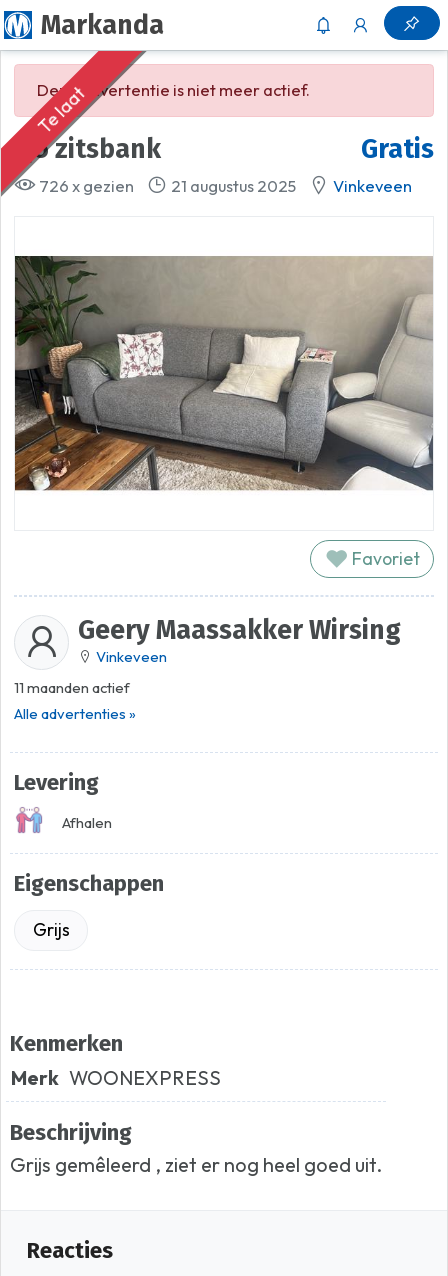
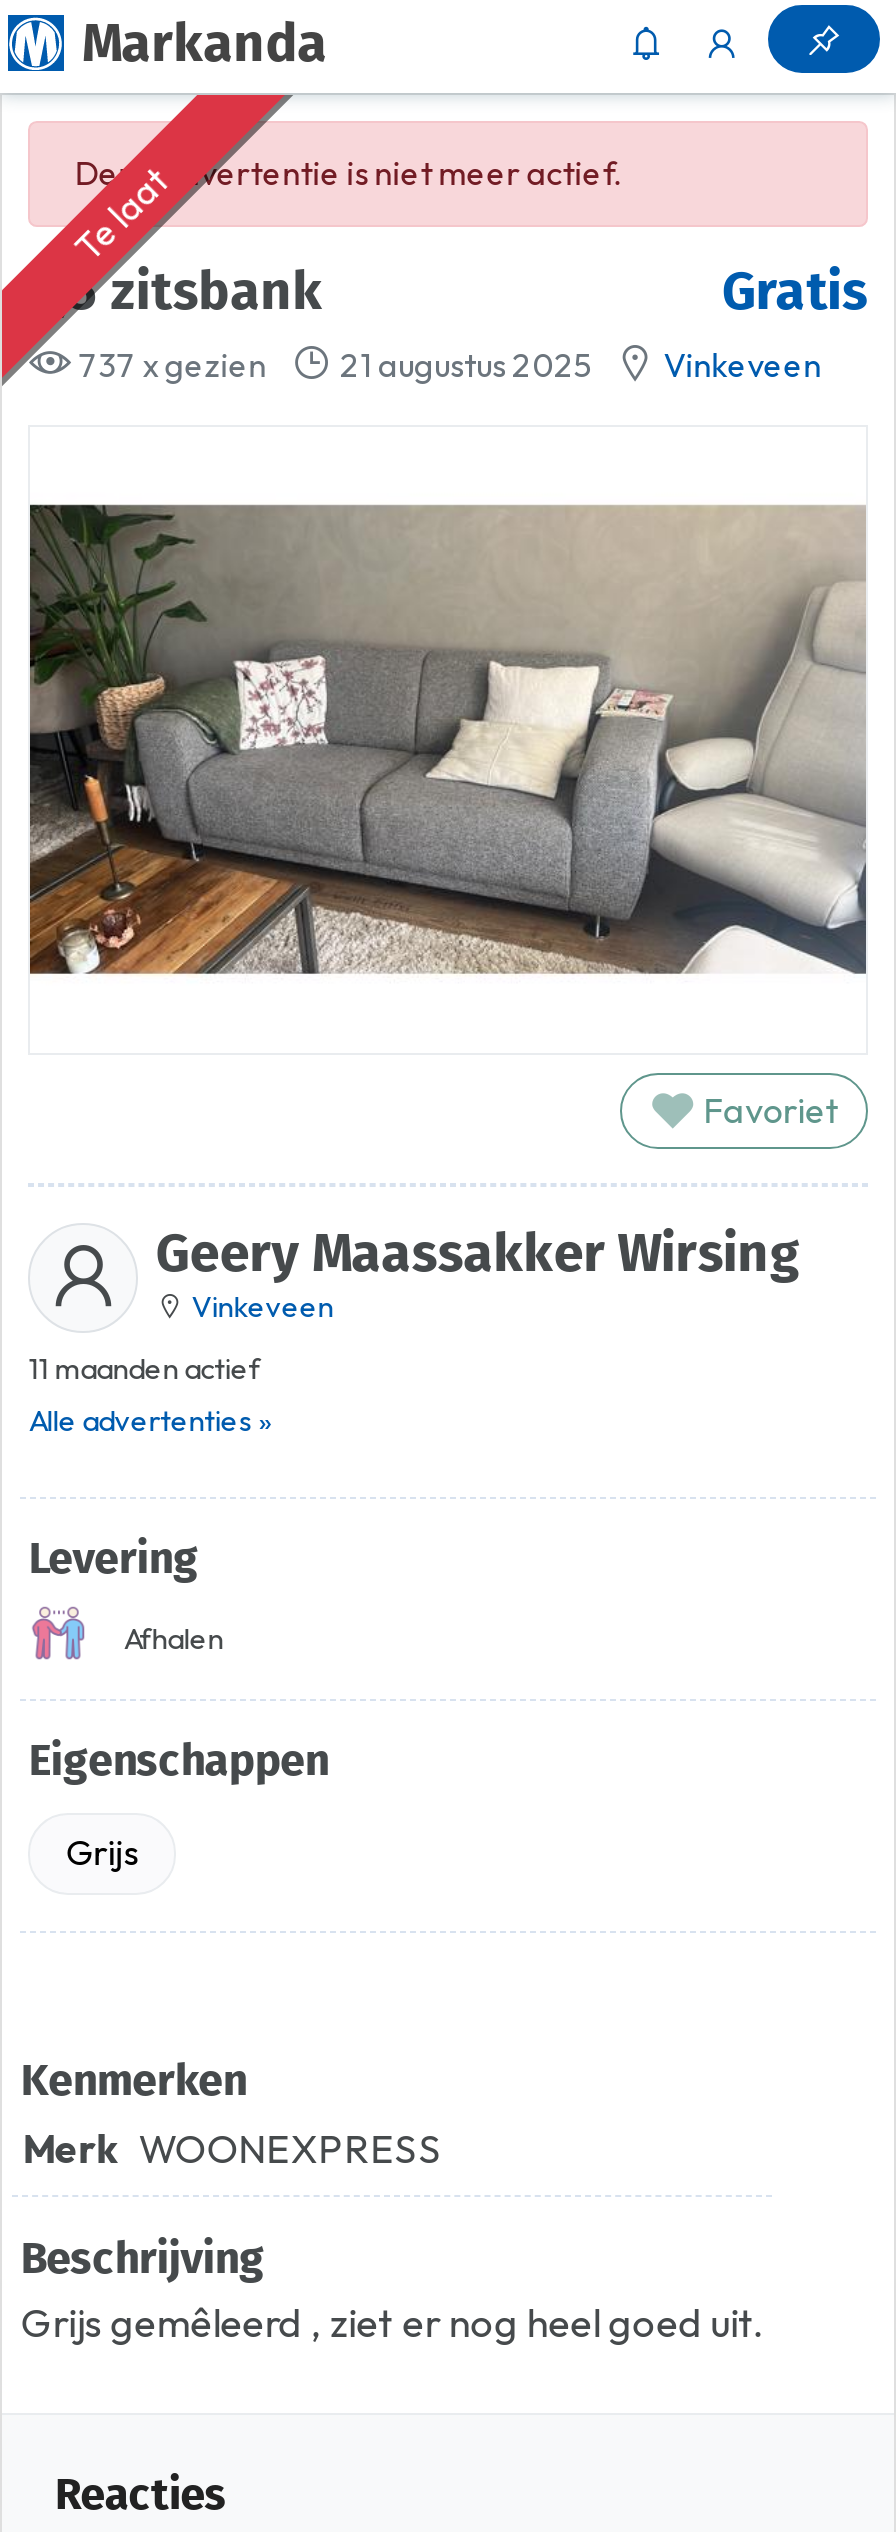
[36,176,412,196] 726 x gezien 21 augustus 2025 Vinkeveen -> [72,345,822,385] 737 x gezien 21 augustus 2025 Vinkeveen

